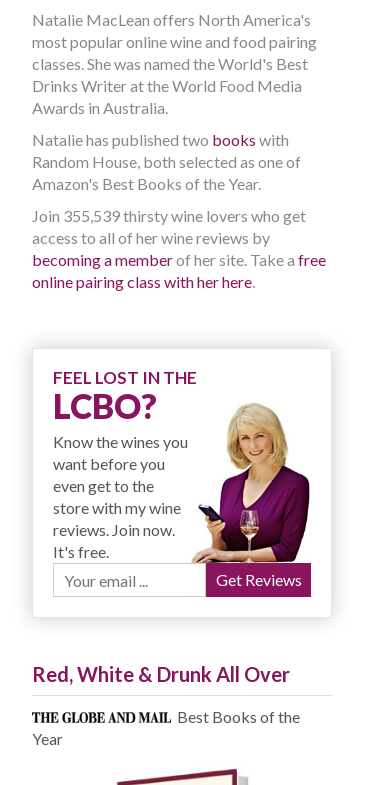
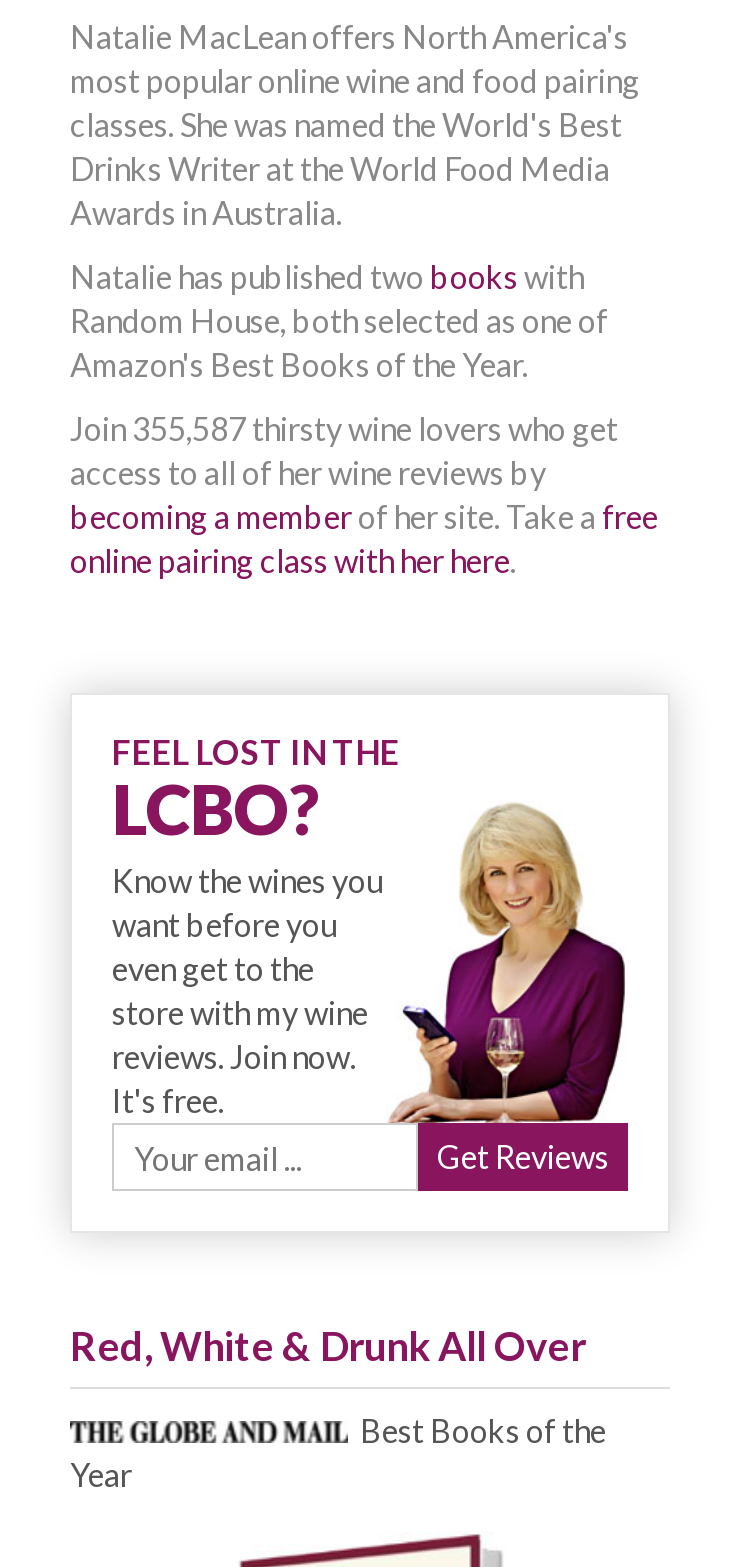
[32,206,306,225] Join 355,539 thirsty wine lovers who get -> [70,410,618,448] Join 355,587 thirsty wine lovers who get

